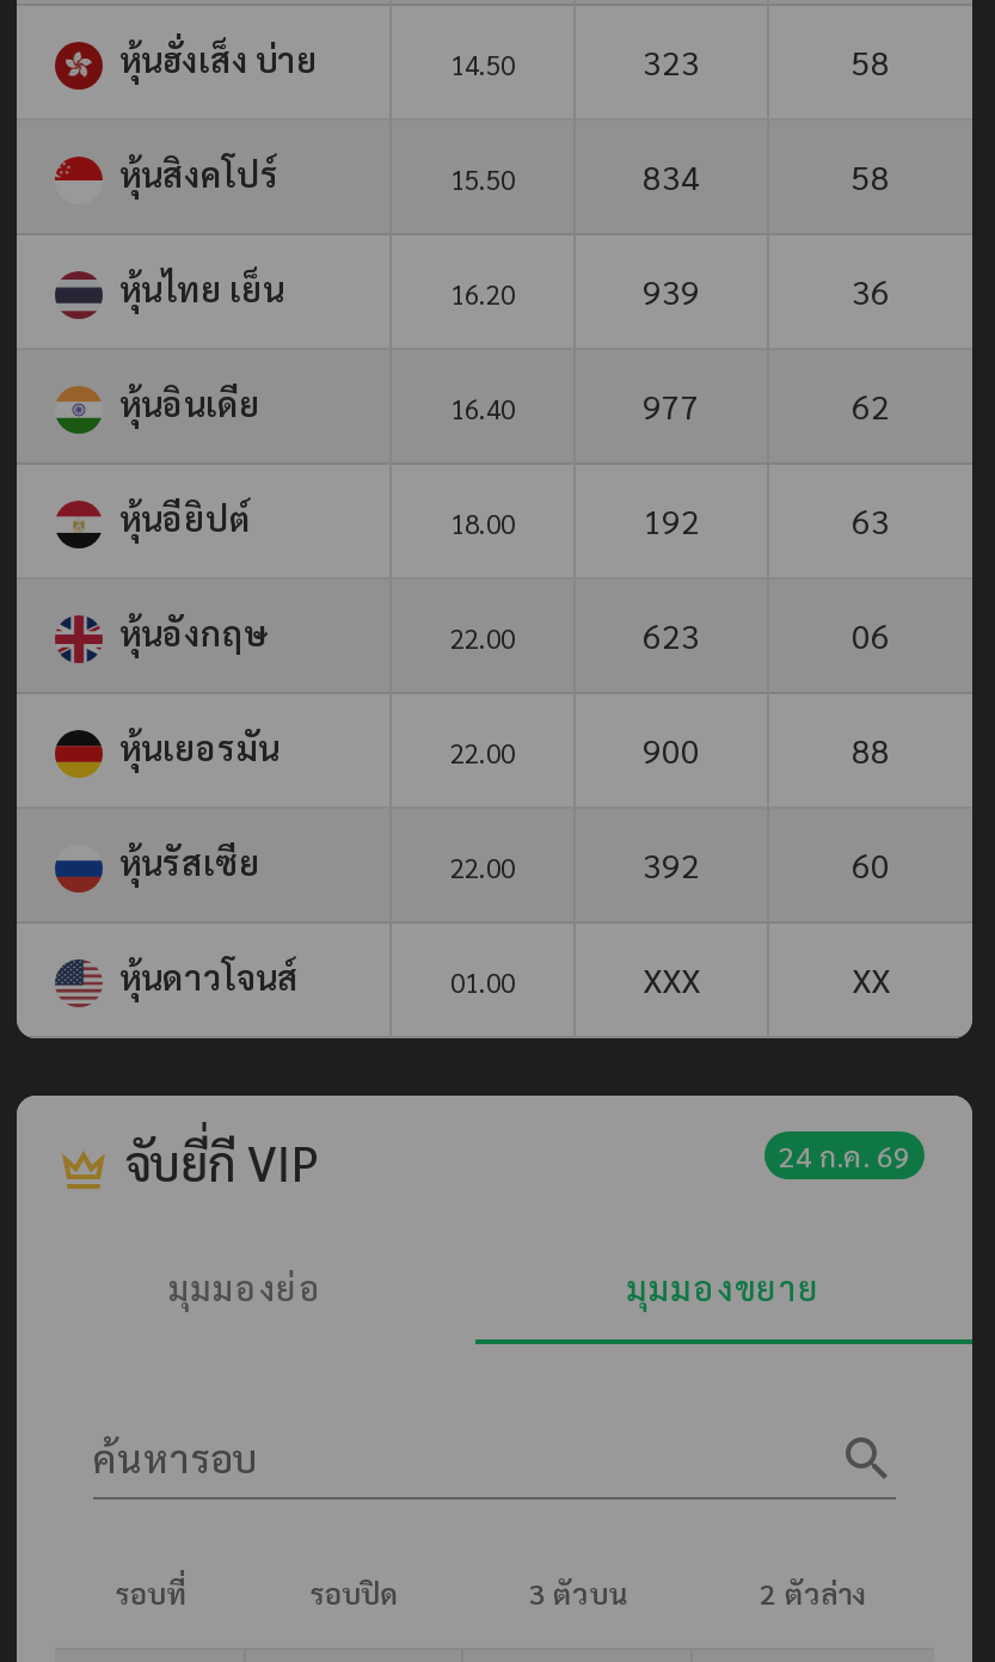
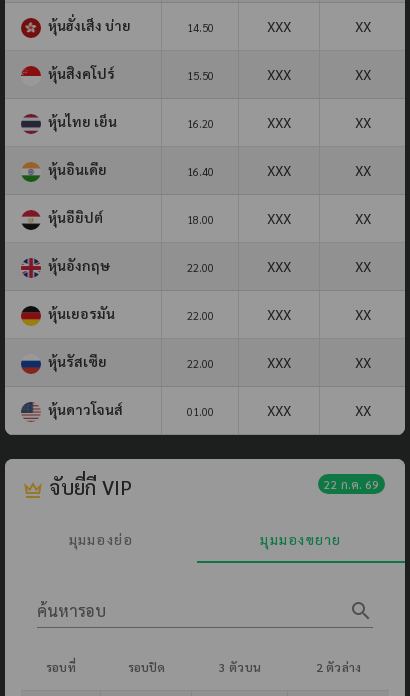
[643,39,890,82] 323 | 58 -> [267,17,370,35] XXX | XX
[643,154,890,197] 834 | 58 -> [267,65,370,83] XXX | XX
[643,268,890,311] 939 | 36 -> [267,113,370,131] XXX | XX
[643,383,890,426] 977 | 62 -> [267,161,370,179] XXX | XX
[643,498,890,541] 192 | 63 -> [267,209,370,227] XXX | XX
[643,612,890,655] 623 | 06 -> [267,257,370,275] XXX | XX
[643,727,890,770] 900 | 88 -> [267,305,370,323] XXX | XX
[643,842,890,885] 392 | 60 -> [267,353,370,371] XXX | XX
[779,1136,910,1174] 24 ก.ค. 69 -> [324,476,379,492] 22 ก.ค. 69

